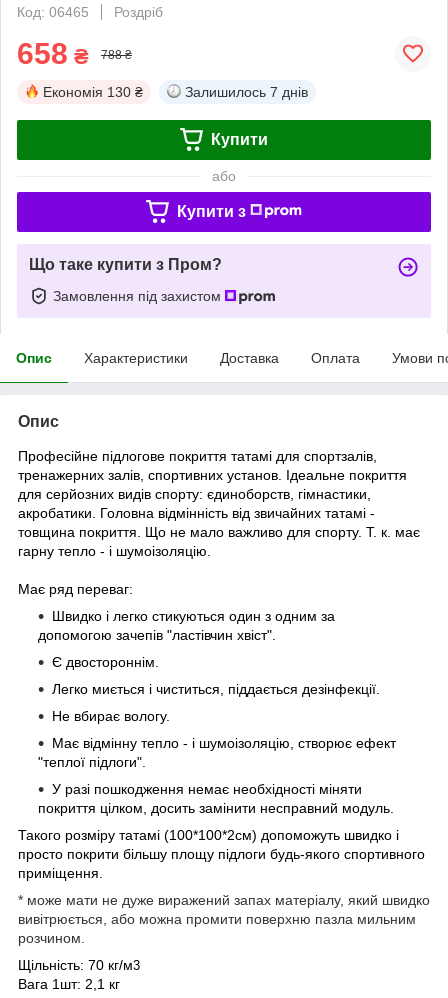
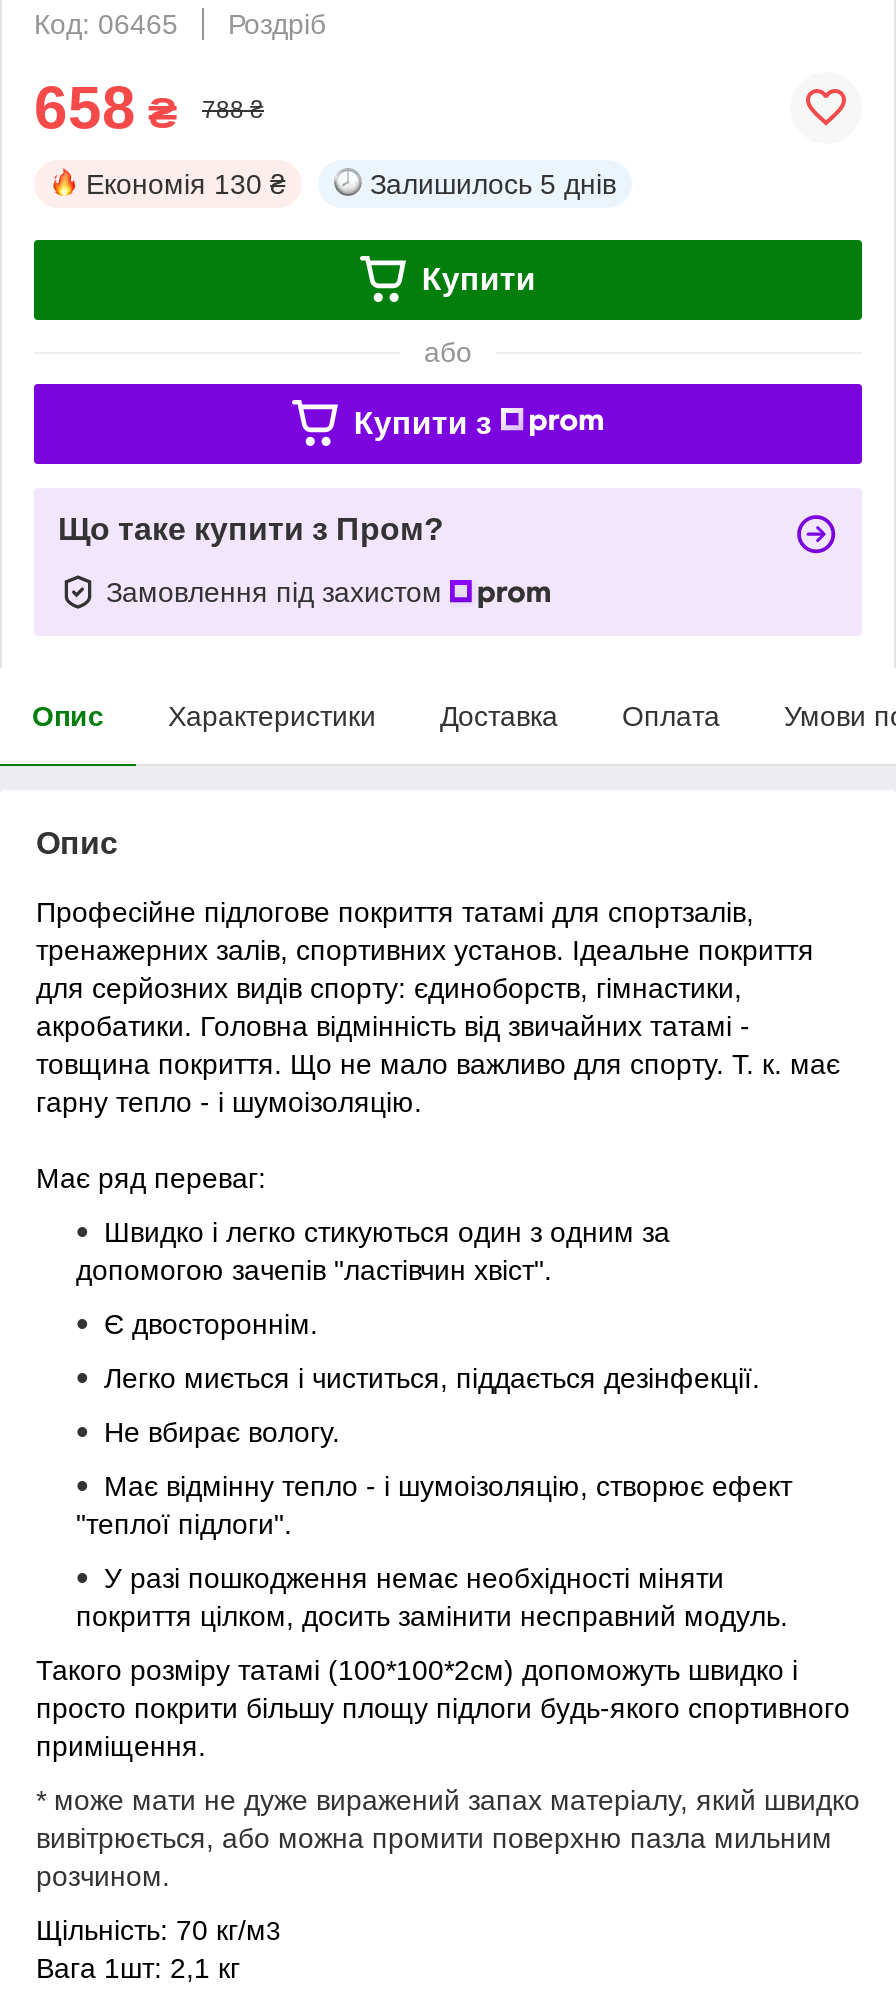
[185,84,308,100] Залишилось 7 днів -> [370,168,616,200] Залишилось 5 днів

